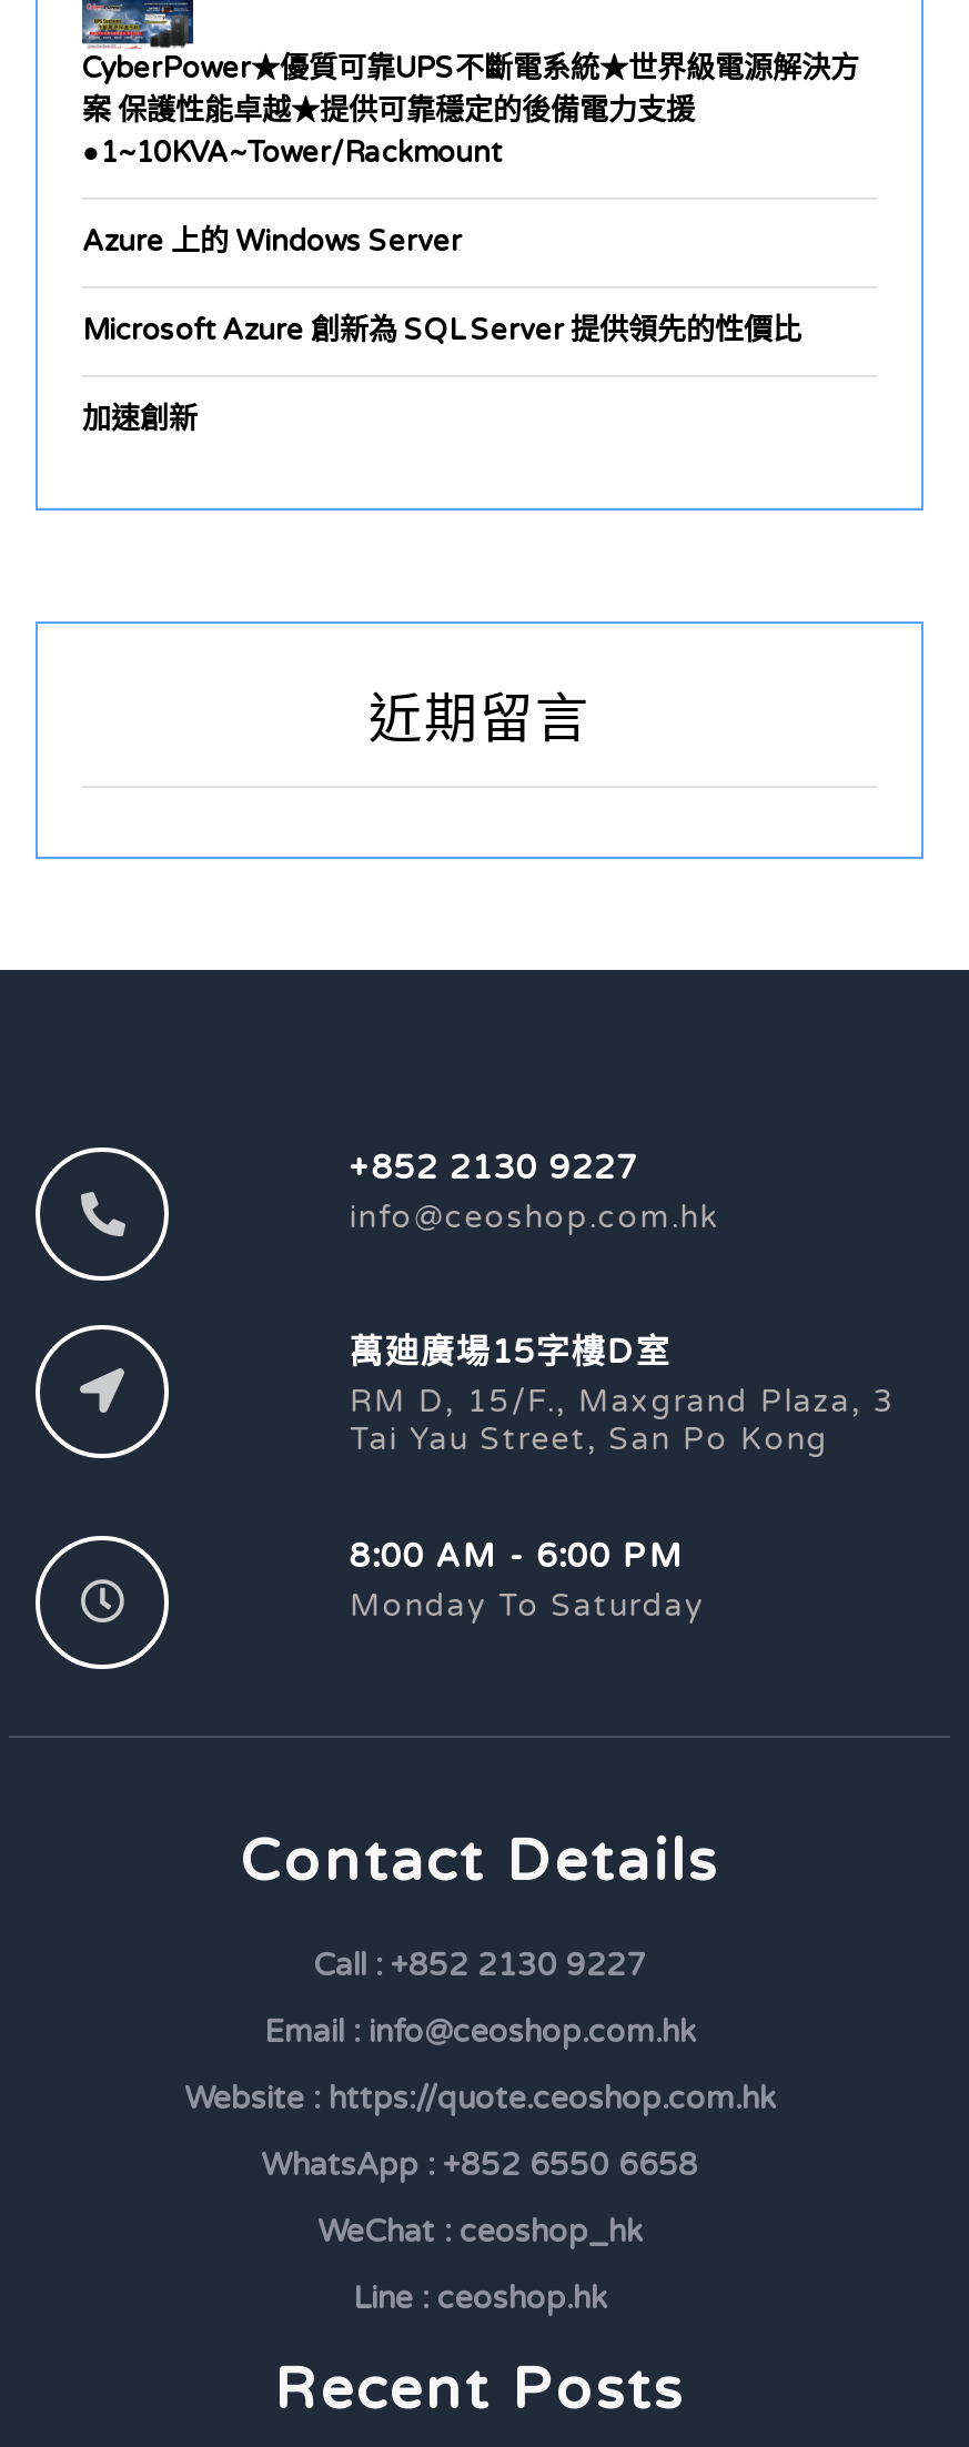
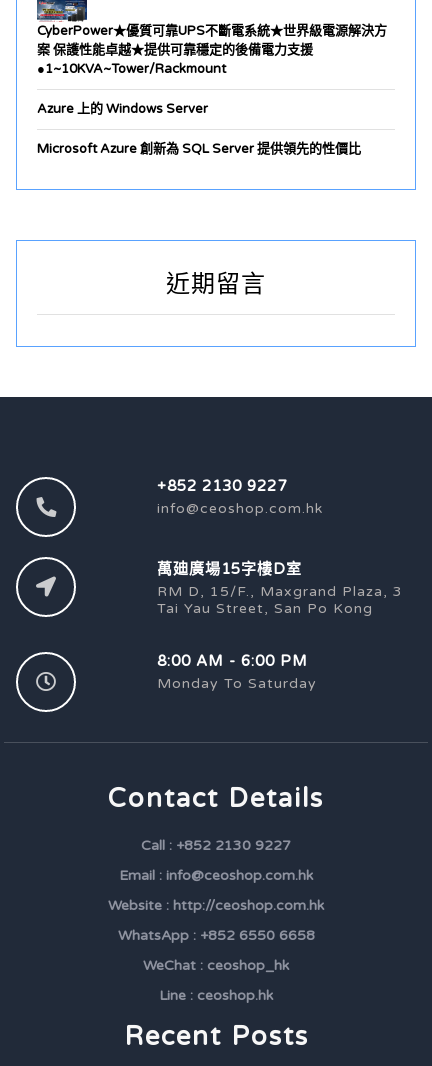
[82,402,198,438] 加速創新 -> none
[184,2080,775,2118] Website : https://quote.ceoshop.com.hk -> [108,897,324,914] Website : http://ceoshop.com.hk

